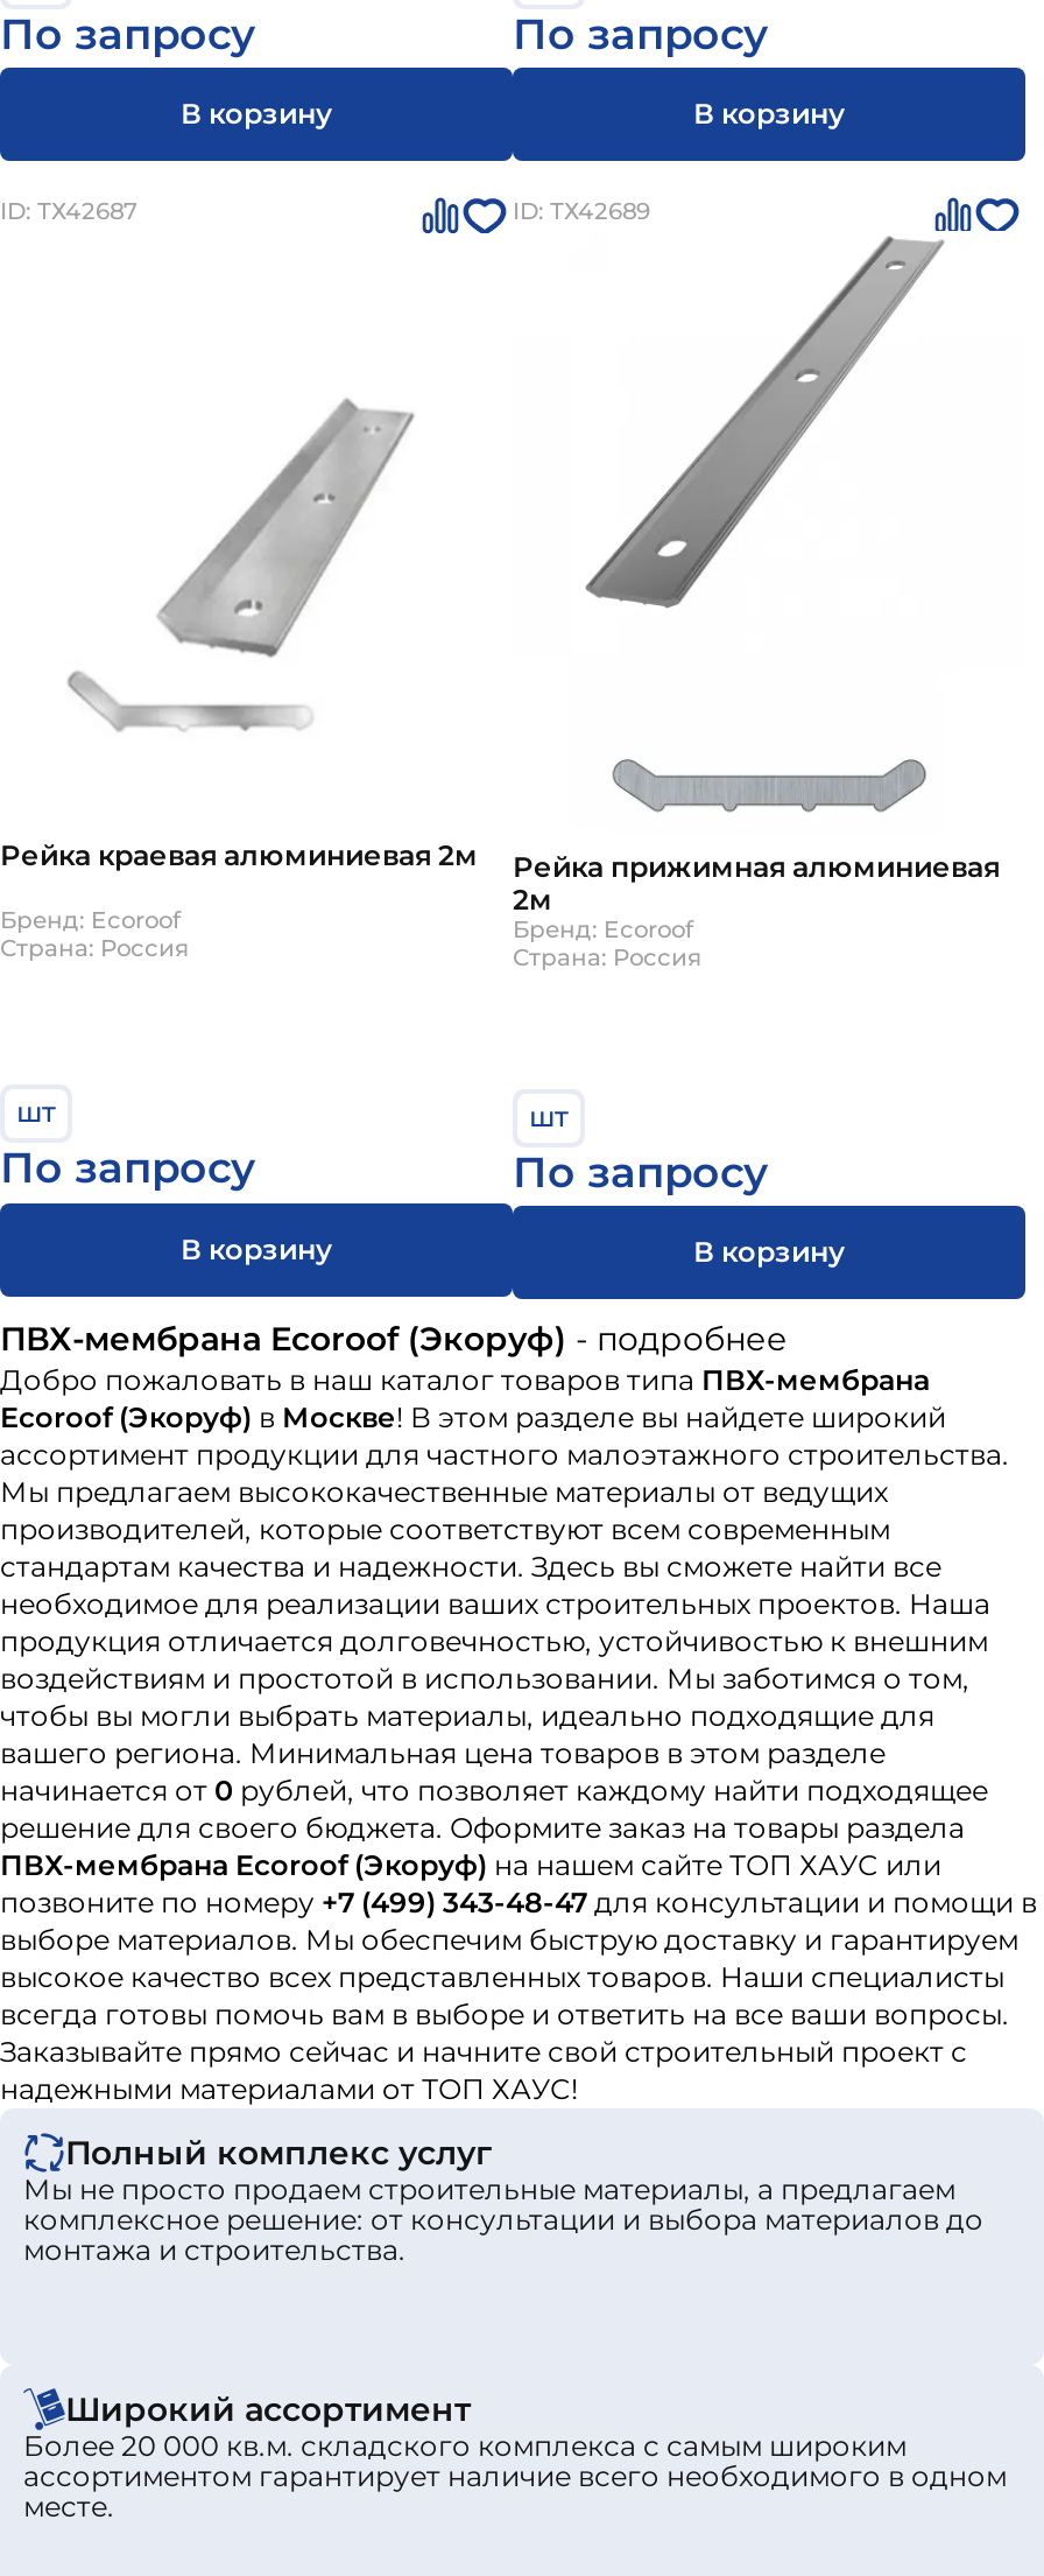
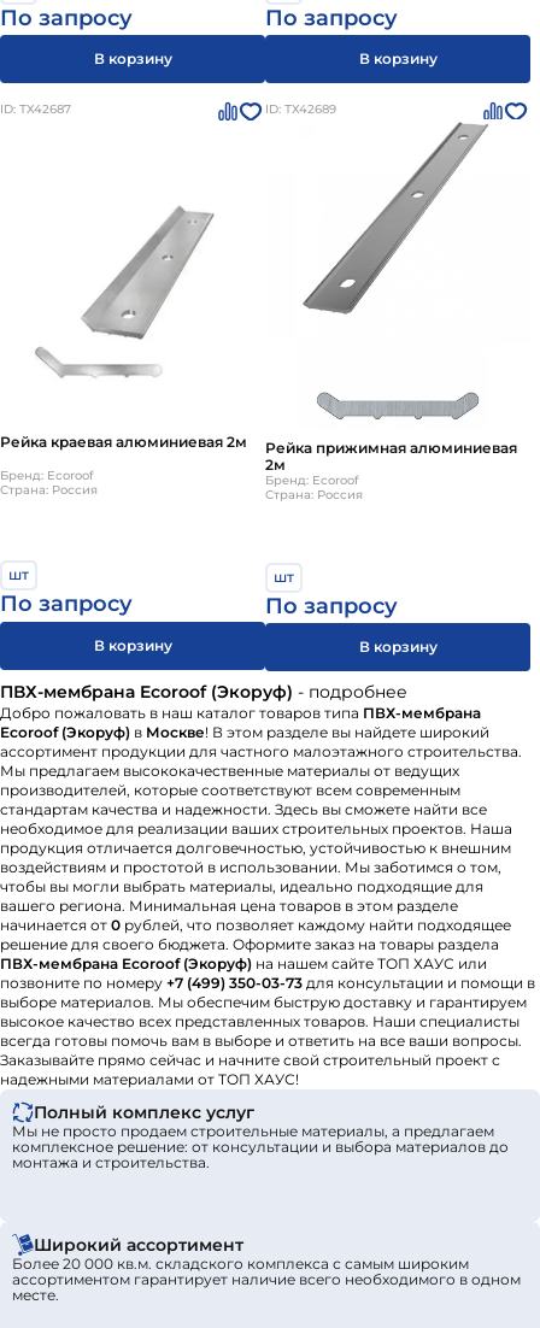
[0,1885,1037,1920] позвоните по номеру +7 (499) 343-48-47 для консультации и помощи в -> [0,974,535,992] позвоните по номеру +7 (499) 350-03-73 для консультации и помощи в

